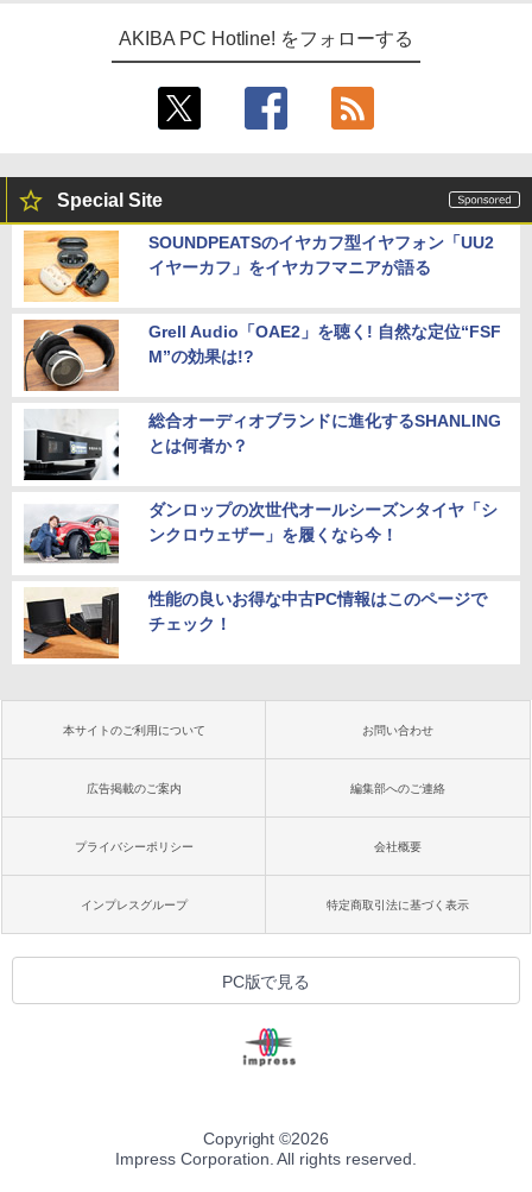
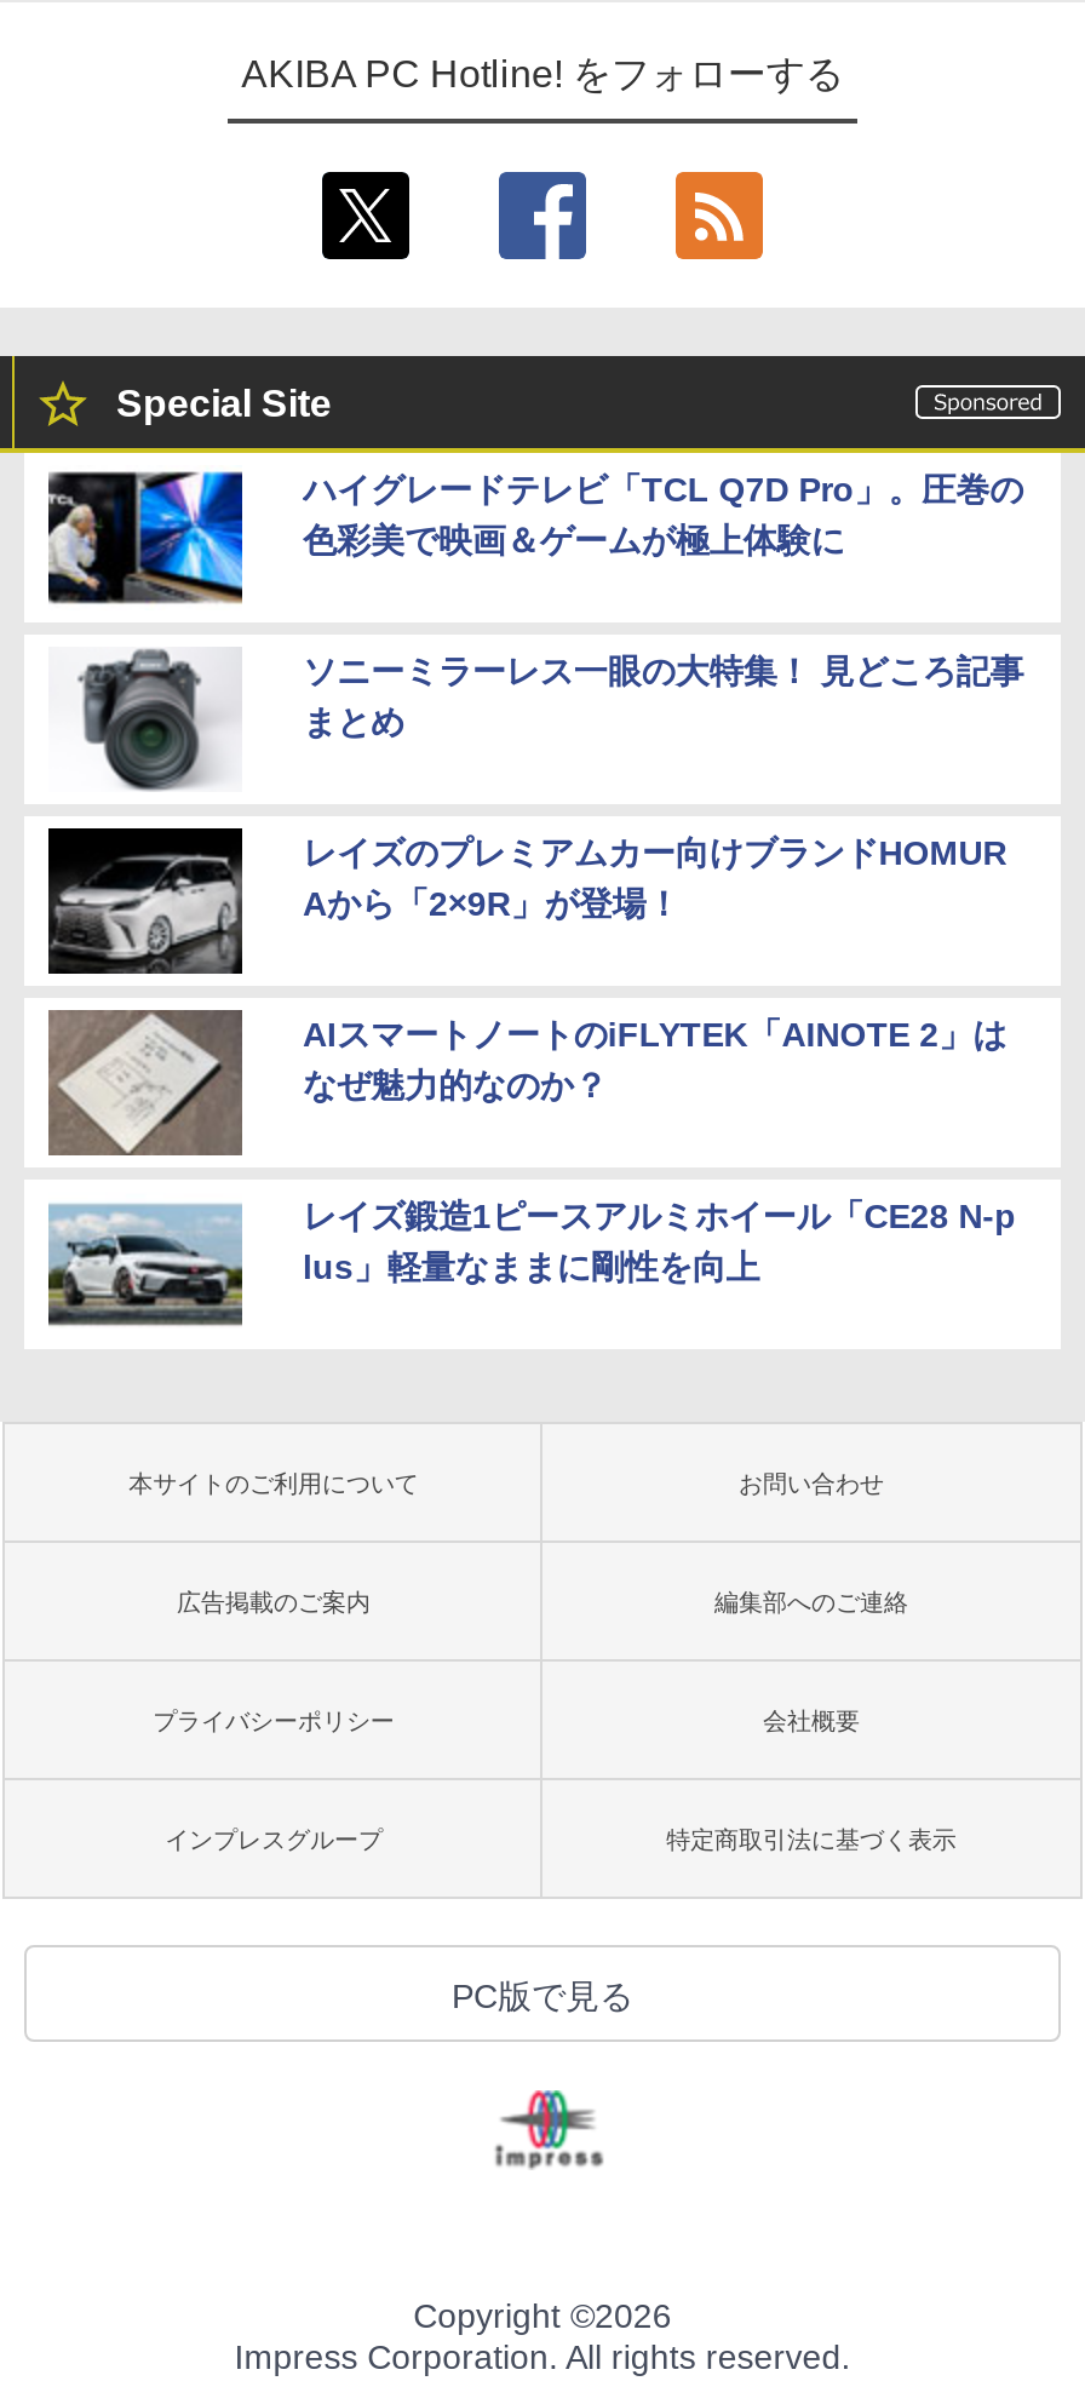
[23,229,494,302] [image] | SOUNDPEATSのイヤカフ型イヤフォン「UU2 | イヤーカフ」をイヤカフマニアが語る -> [46,465,1023,608] [image] | ハイグレードテレビ「TCL Q7D Pro」。圧巻の | 色彩美で映画＆ゲームが極上体験に
[23,319,501,392] [image] | Grell Audio「OAE2」を聴く! 自然な定位“FSF | M”の効果は!? -> [48,647,1024,792] [image] | ソニーミラーレス一眼の大特集！ 見どころ記事 | まとめ
[23,409,501,480] [image] | 総合オーディオブランドに進化するSHANLING | とは何者か？ -> [46,826,1007,976] [image] | レイズのプレミアムカー向けブランドHOMUR | Aから「2×9R」が登場！
[24,498,497,569] [image] | ダンロップの次世代オールシーズンタイヤ「シ | ンクロウェザー」を履くなら今！ -> [46,1008,1007,1158] [image] | AIスマートノートのiFLYTEK「AINOTE 2」は | なぜ魅力的なのか？
[23,588,487,660] [image] | 性能の良いお得な中古PC情報はこのページで | チェック！ -> [46,1195,1016,1337] [image] | レイズ鍛造1ピースアルミホイール「CE28 N-p | lus」軽量なままに剛性を向上

